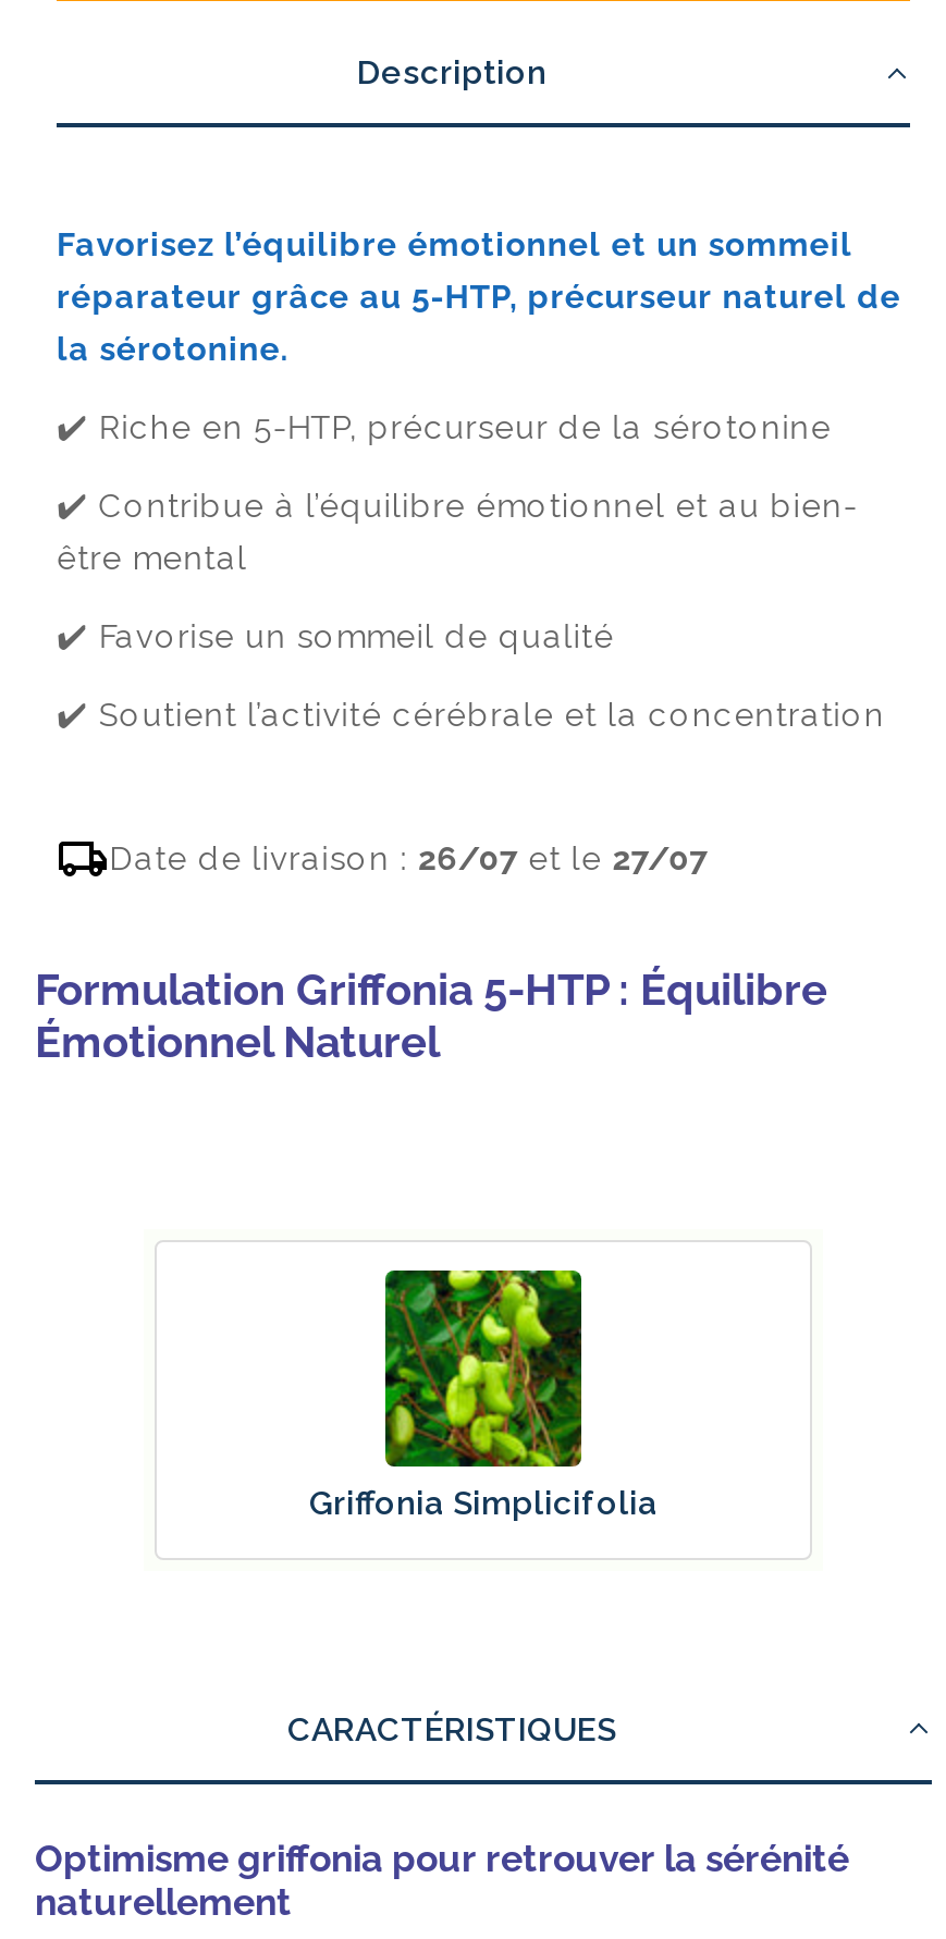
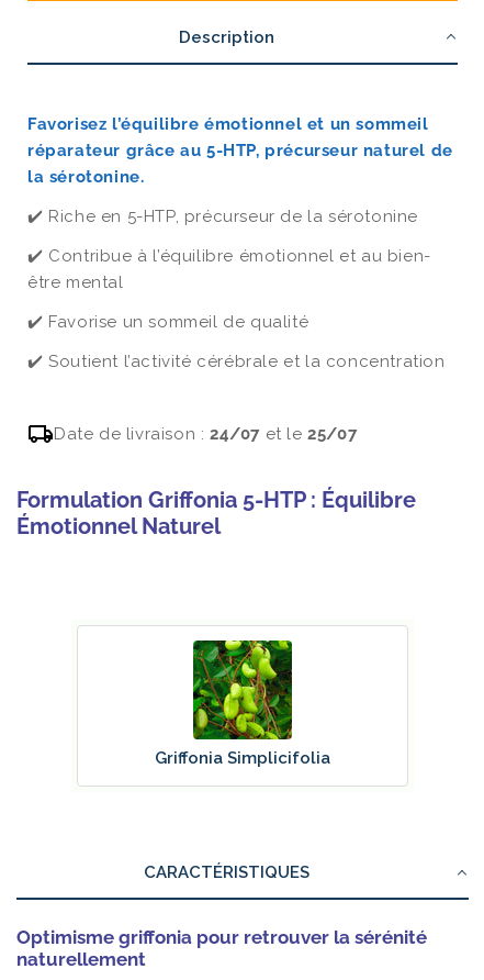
[109,840,708,879] Date de livraison : 26/07 et le 27/07 -> [54,424,357,444] Date de livraison : 24/07 et le 25/07

